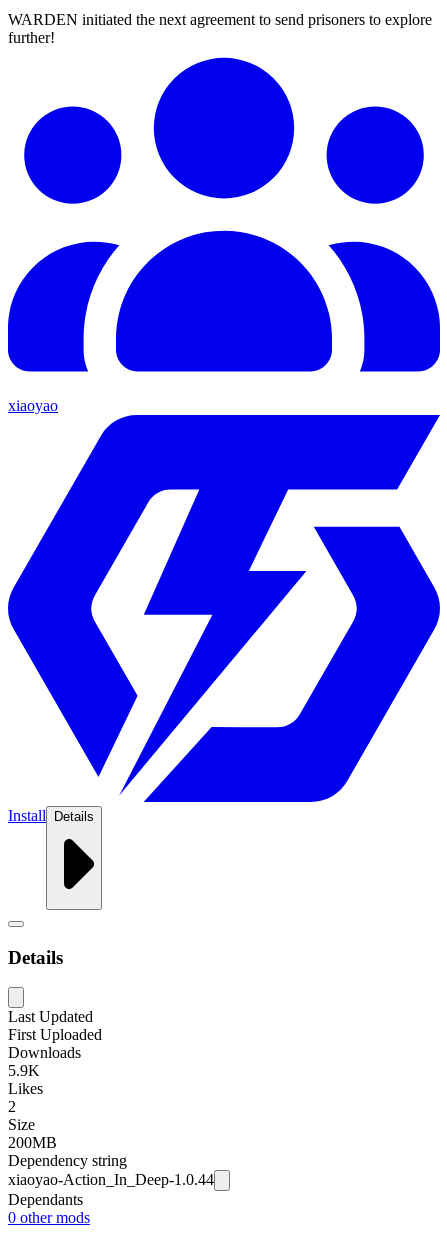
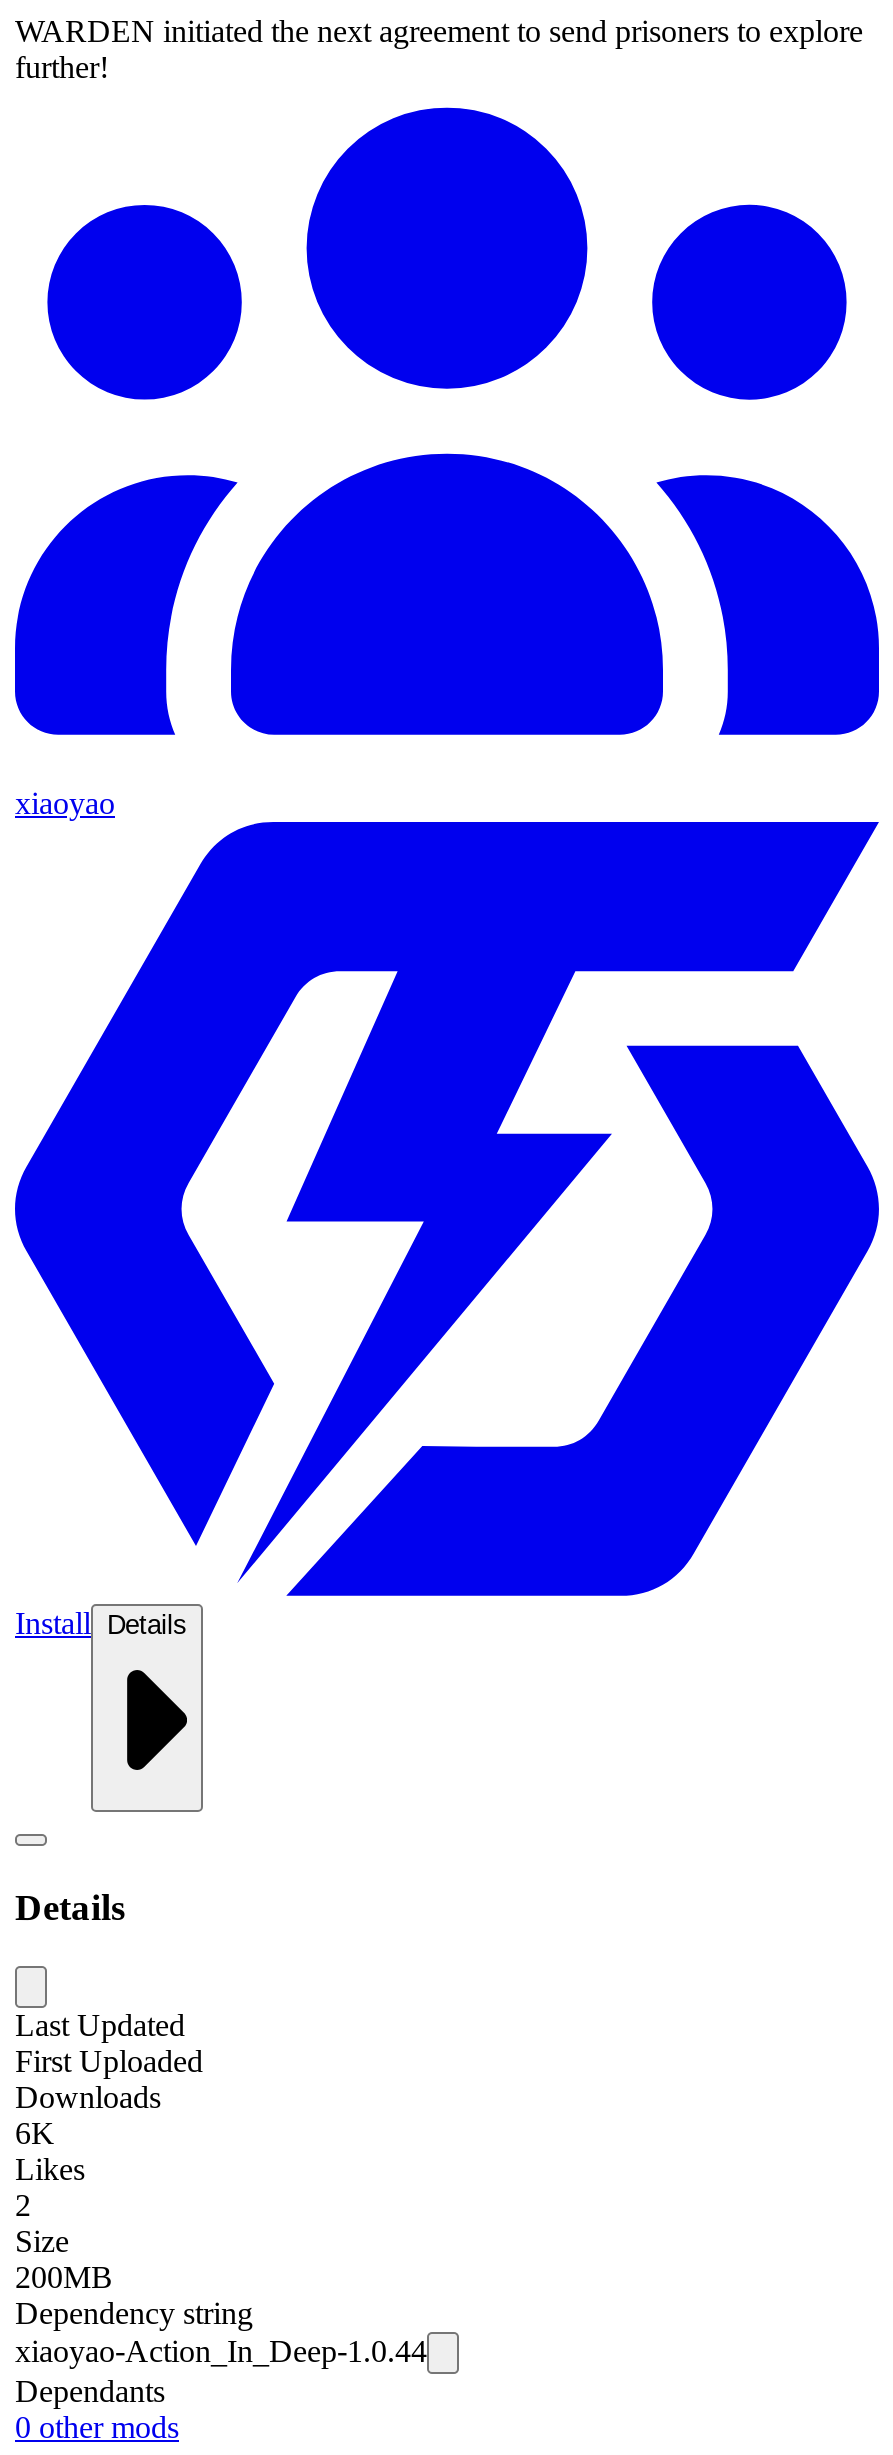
[8,1062,40,1079] 5.9K -> [15,2117,55,2151] 6K

